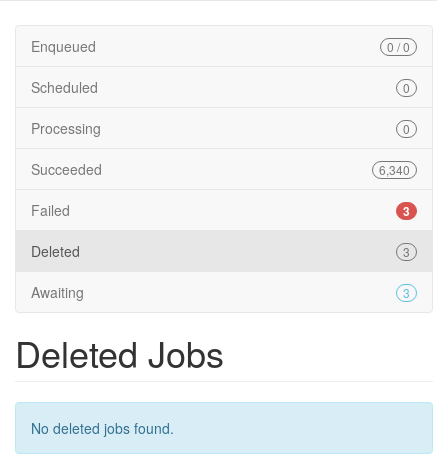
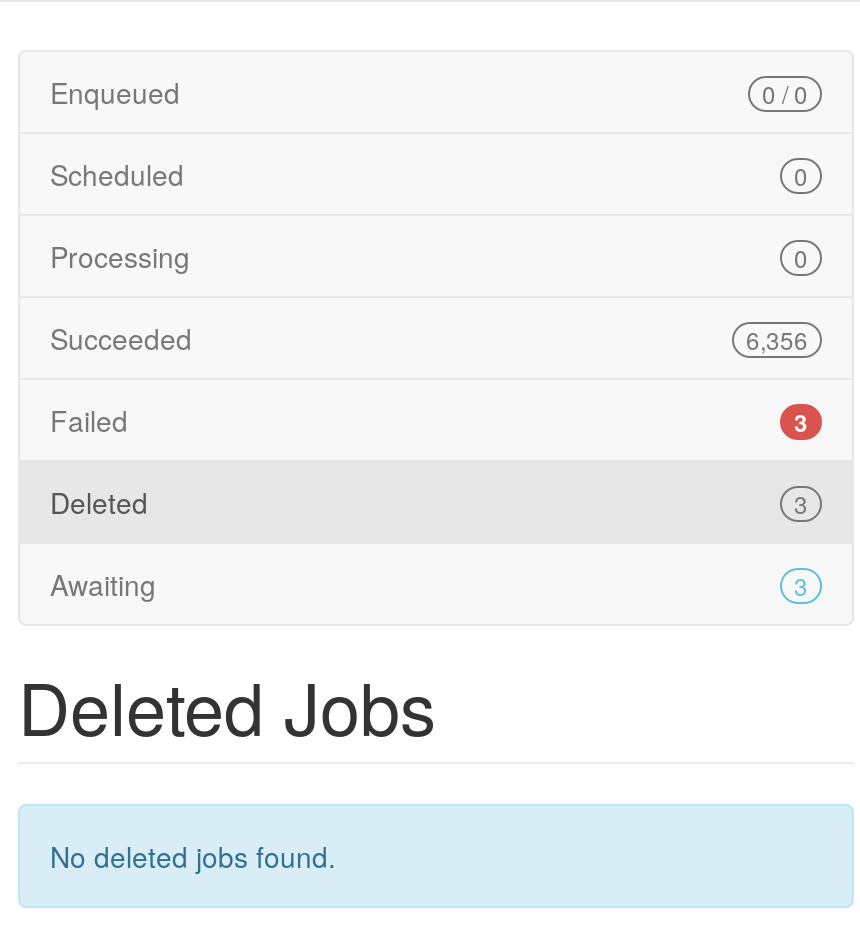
[379,161,410,178] 6,340 -> [746,322,808,356] 6,356

